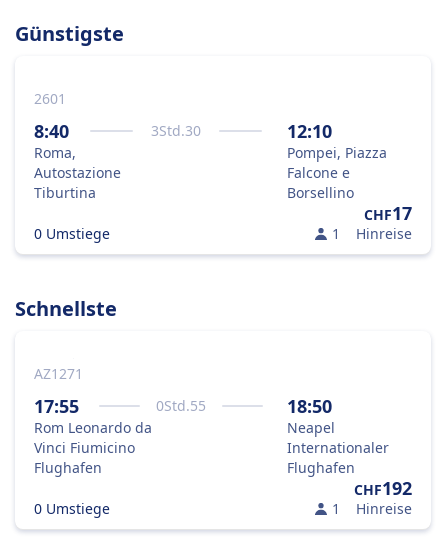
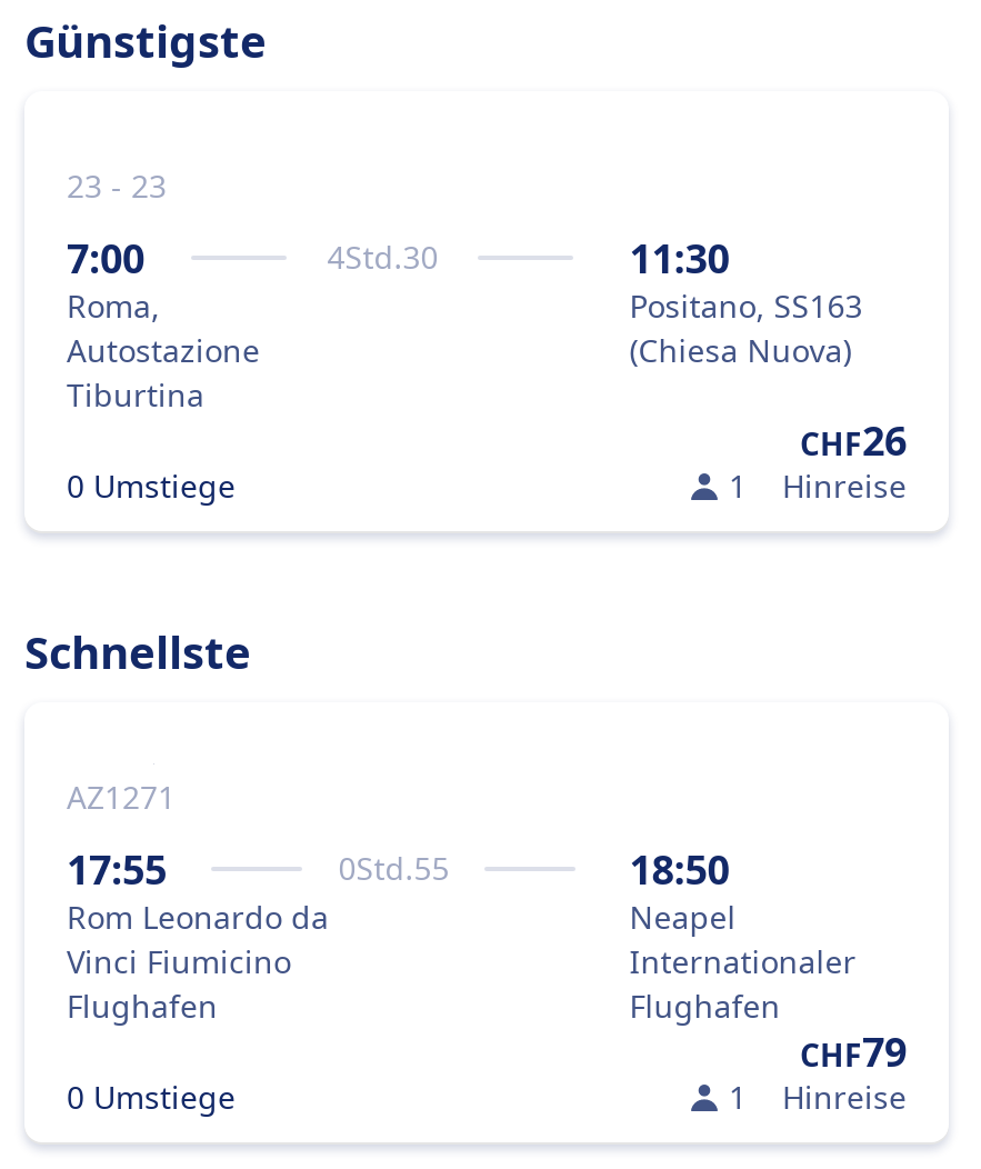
[34,89,66,108] 2601 -> [67,164,167,207] 23 - 23
[34,119,201,143] 8:40 | 3Std.30 -> [67,231,438,284] 7:00 | 4Std.30
[287,119,412,225] 12:10 | Pompei, Piazza | Falcone e | Borsellino | CHF17 -> [629,231,907,467] 11:30 | Positano, SS163 | (Chiesa Nuova) | CHF26
[354,476,412,500] CHF192 -> [800,1025,907,1078] CHF79

